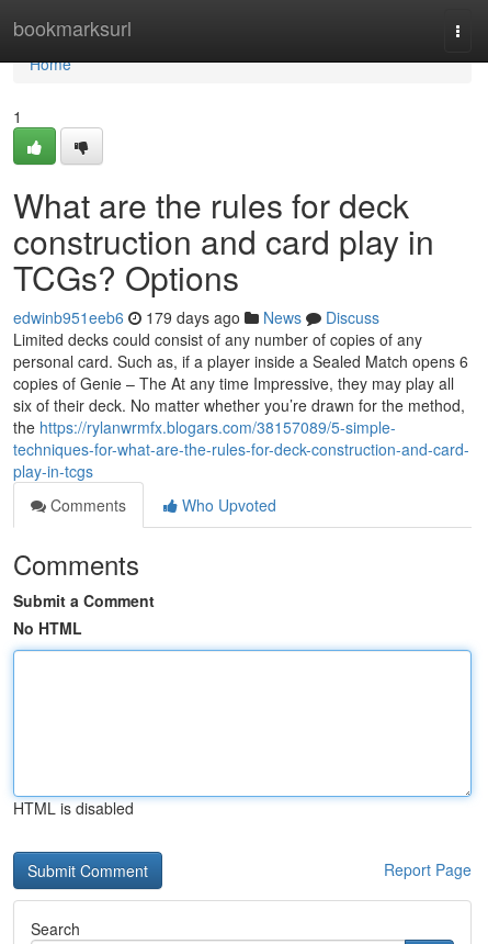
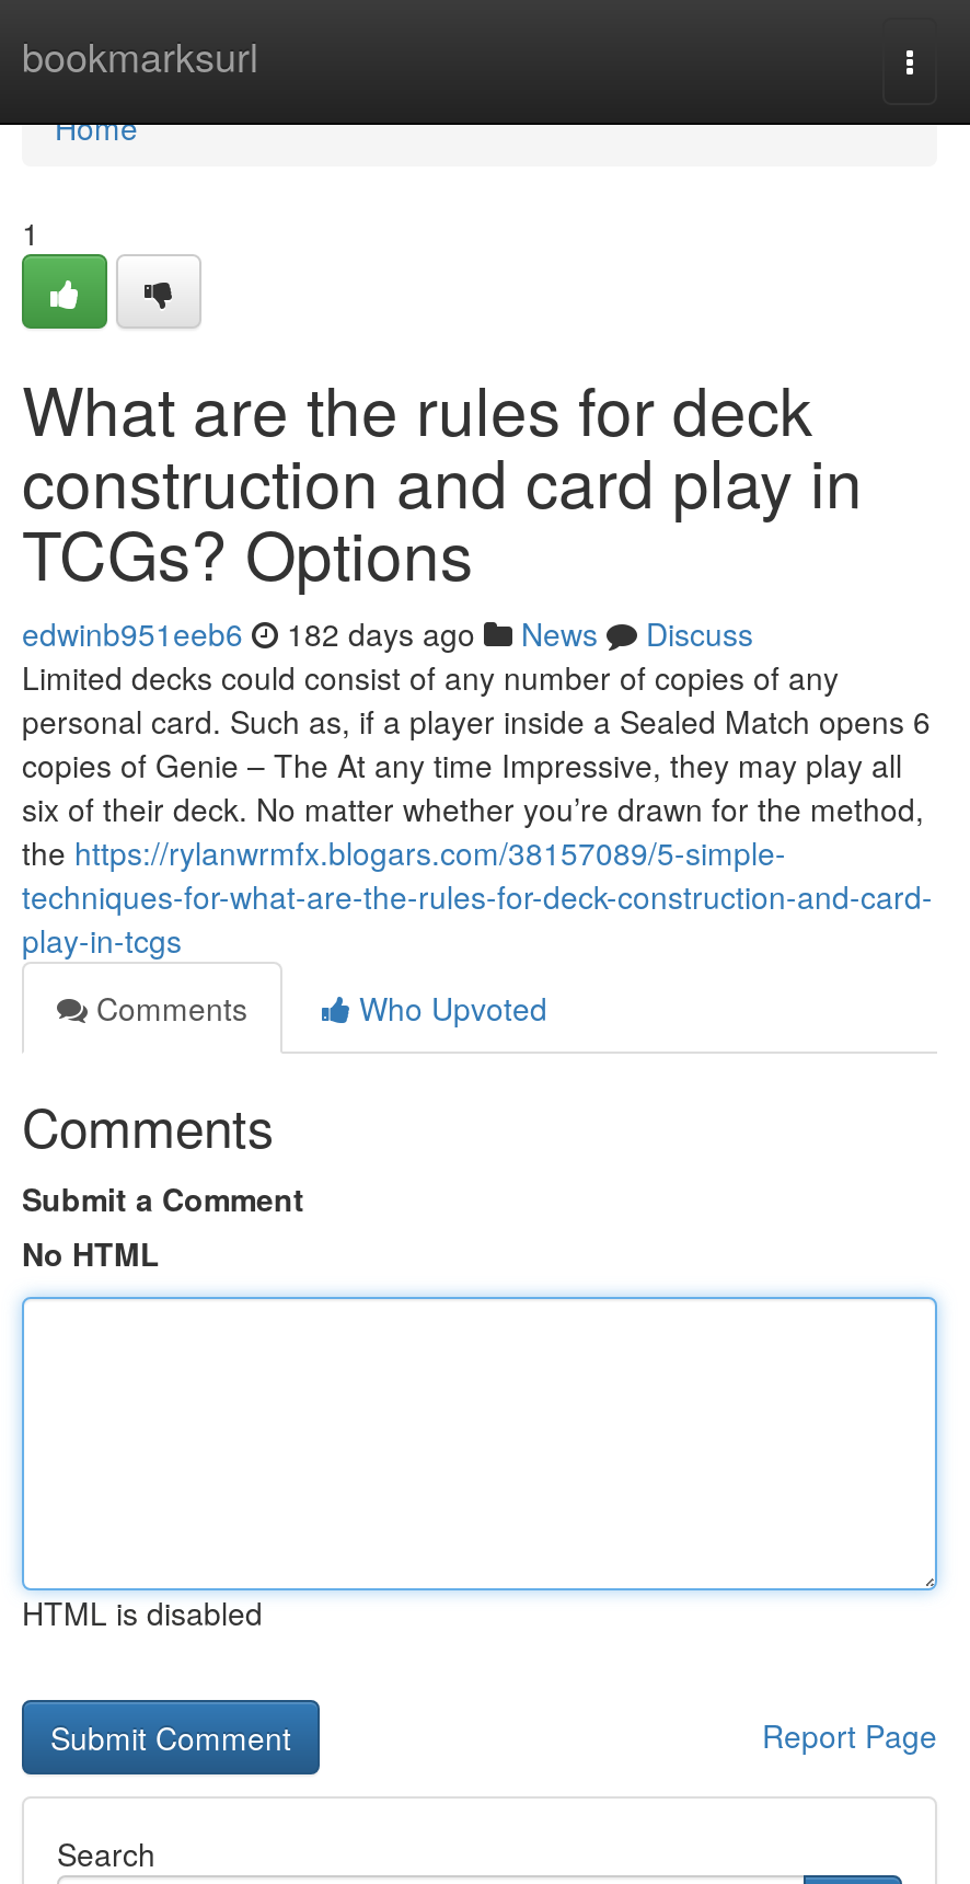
[13,306,379,328] edwinb951eeb6 179 days ago News Discuss -> [22,611,753,655] edwinb951eeb6 182 days ago News Discuss

